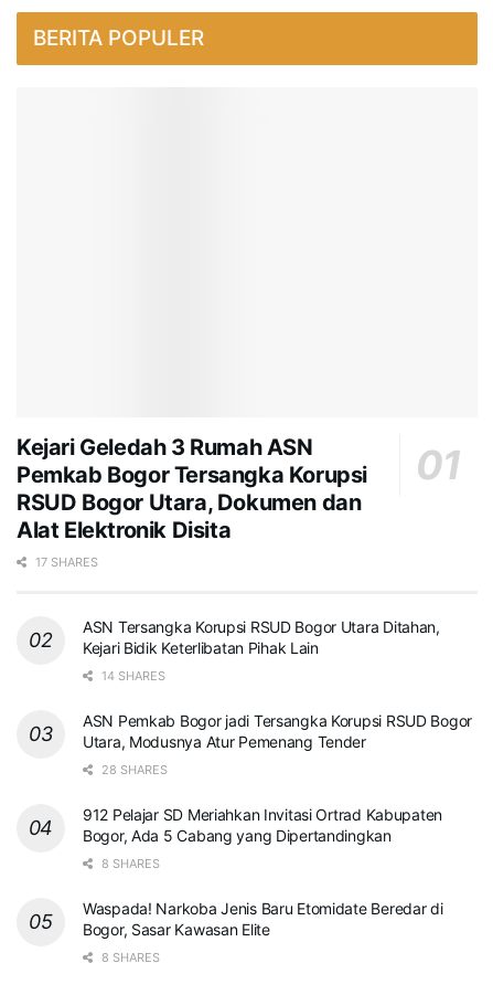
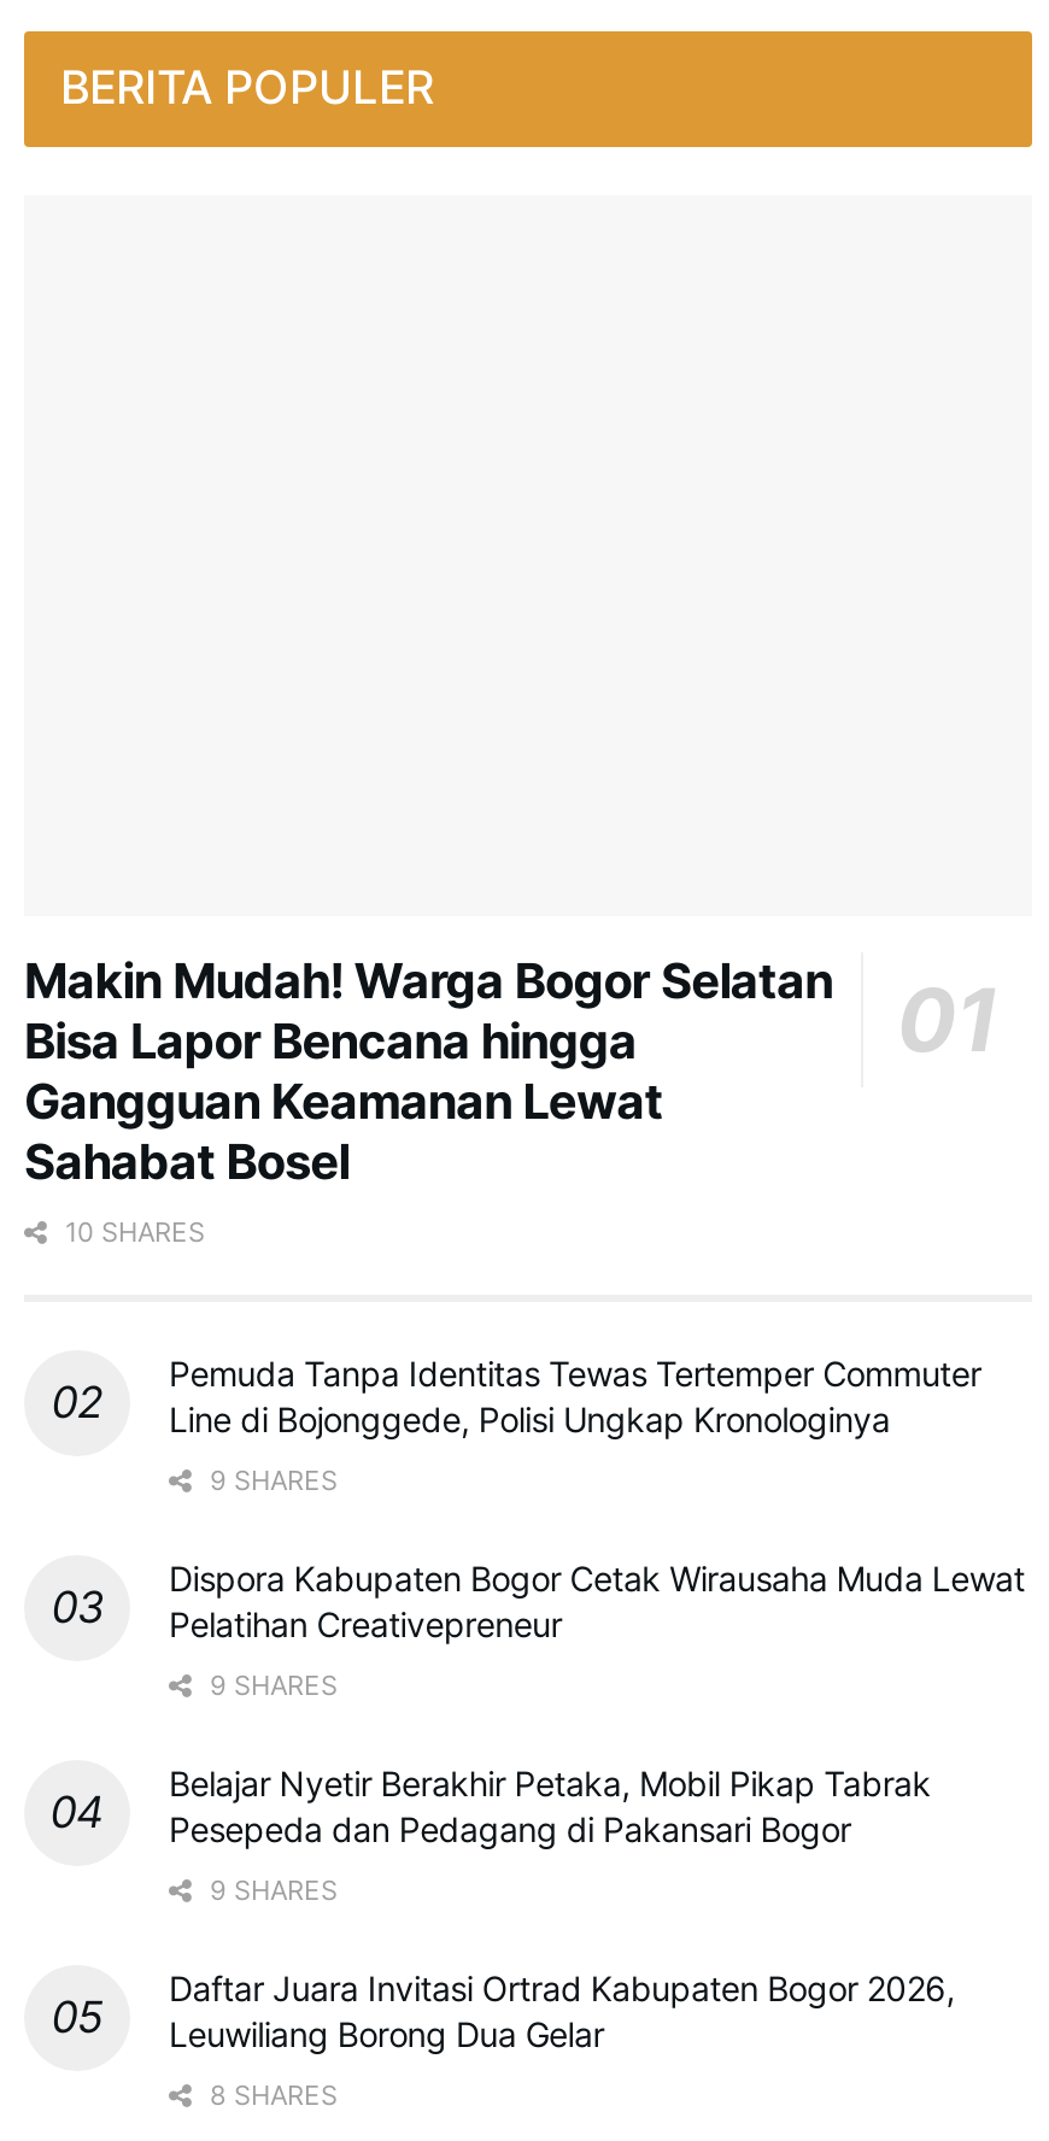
[17,434,367,570] Kejari Geledah 3 Rumah ASN | Pemkab Bogor Tersangka Korupsi | RSUD Bogor Utara, Dokumen dan | Alat Elektronik Disita | 17 SHARES -> [24,952,832,1249] Makin Mudah! Warga Bogor Selatan | Bisa Lapor Bencana hingga | Gangguan Keamanan Lewat | Sahabat Bosel | 10 SHARES
[83,617,440,657] ASN Tersangka Korupsi RSUD Bogor Utara Ditahan, | Kejari Bidik Keterlibatan Pihak Lain -> [169,1353,981,1439] Pemuda Tanpa Identitas Tewas Tertemper Commuter | Line di Bojonggede, Polisi Ungkap Kronologinya
[98,668,165,684] 14 SHARES -> [203,1463,338,1497] 9 SHARES
[83,711,472,751] ASN Pemkab Bogor jadi Tersangka Korupsi RSUD Bogor | Utara, Modusnya Atur Pemenang Tender -> [169,1558,1025,1644] Dispora Kabupaten Bogor Cetak Wirausaha Muda Lewat | Pelatihan Creativepreneur
[98,762,168,777] 28 SHARES -> [203,1668,338,1702] 9 SHARES
[83,805,442,845] 912 Pelajar SD Meriahkan Invitasi Ortrad Kabupaten | Bogor, Ada 5 Cabang yang Dipertandingkan -> [169,1762,931,1849] Belajar Nyetir Berakhir Petaka, Mobil Pikap Tabrak | Pesepeda dan Pedagang di Pakansari Bogor
[98,856,160,871] 8 SHARES -> [203,1873,338,1907] 9 SHARES
[83,899,443,939] Waspada! Narkoba Jenis Baru Etomidate Beredar di | Bogor, Sasar Kawasan Elite -> [169,1967,955,2054] Daftar Juara Invitasi Ortrad Kabupaten Bogor 2026, | Leuwiliang Borong Dua Gelar

